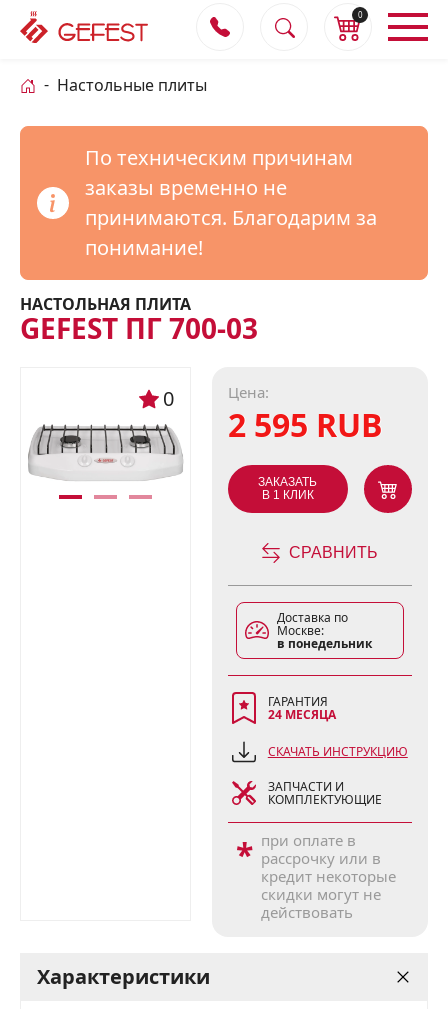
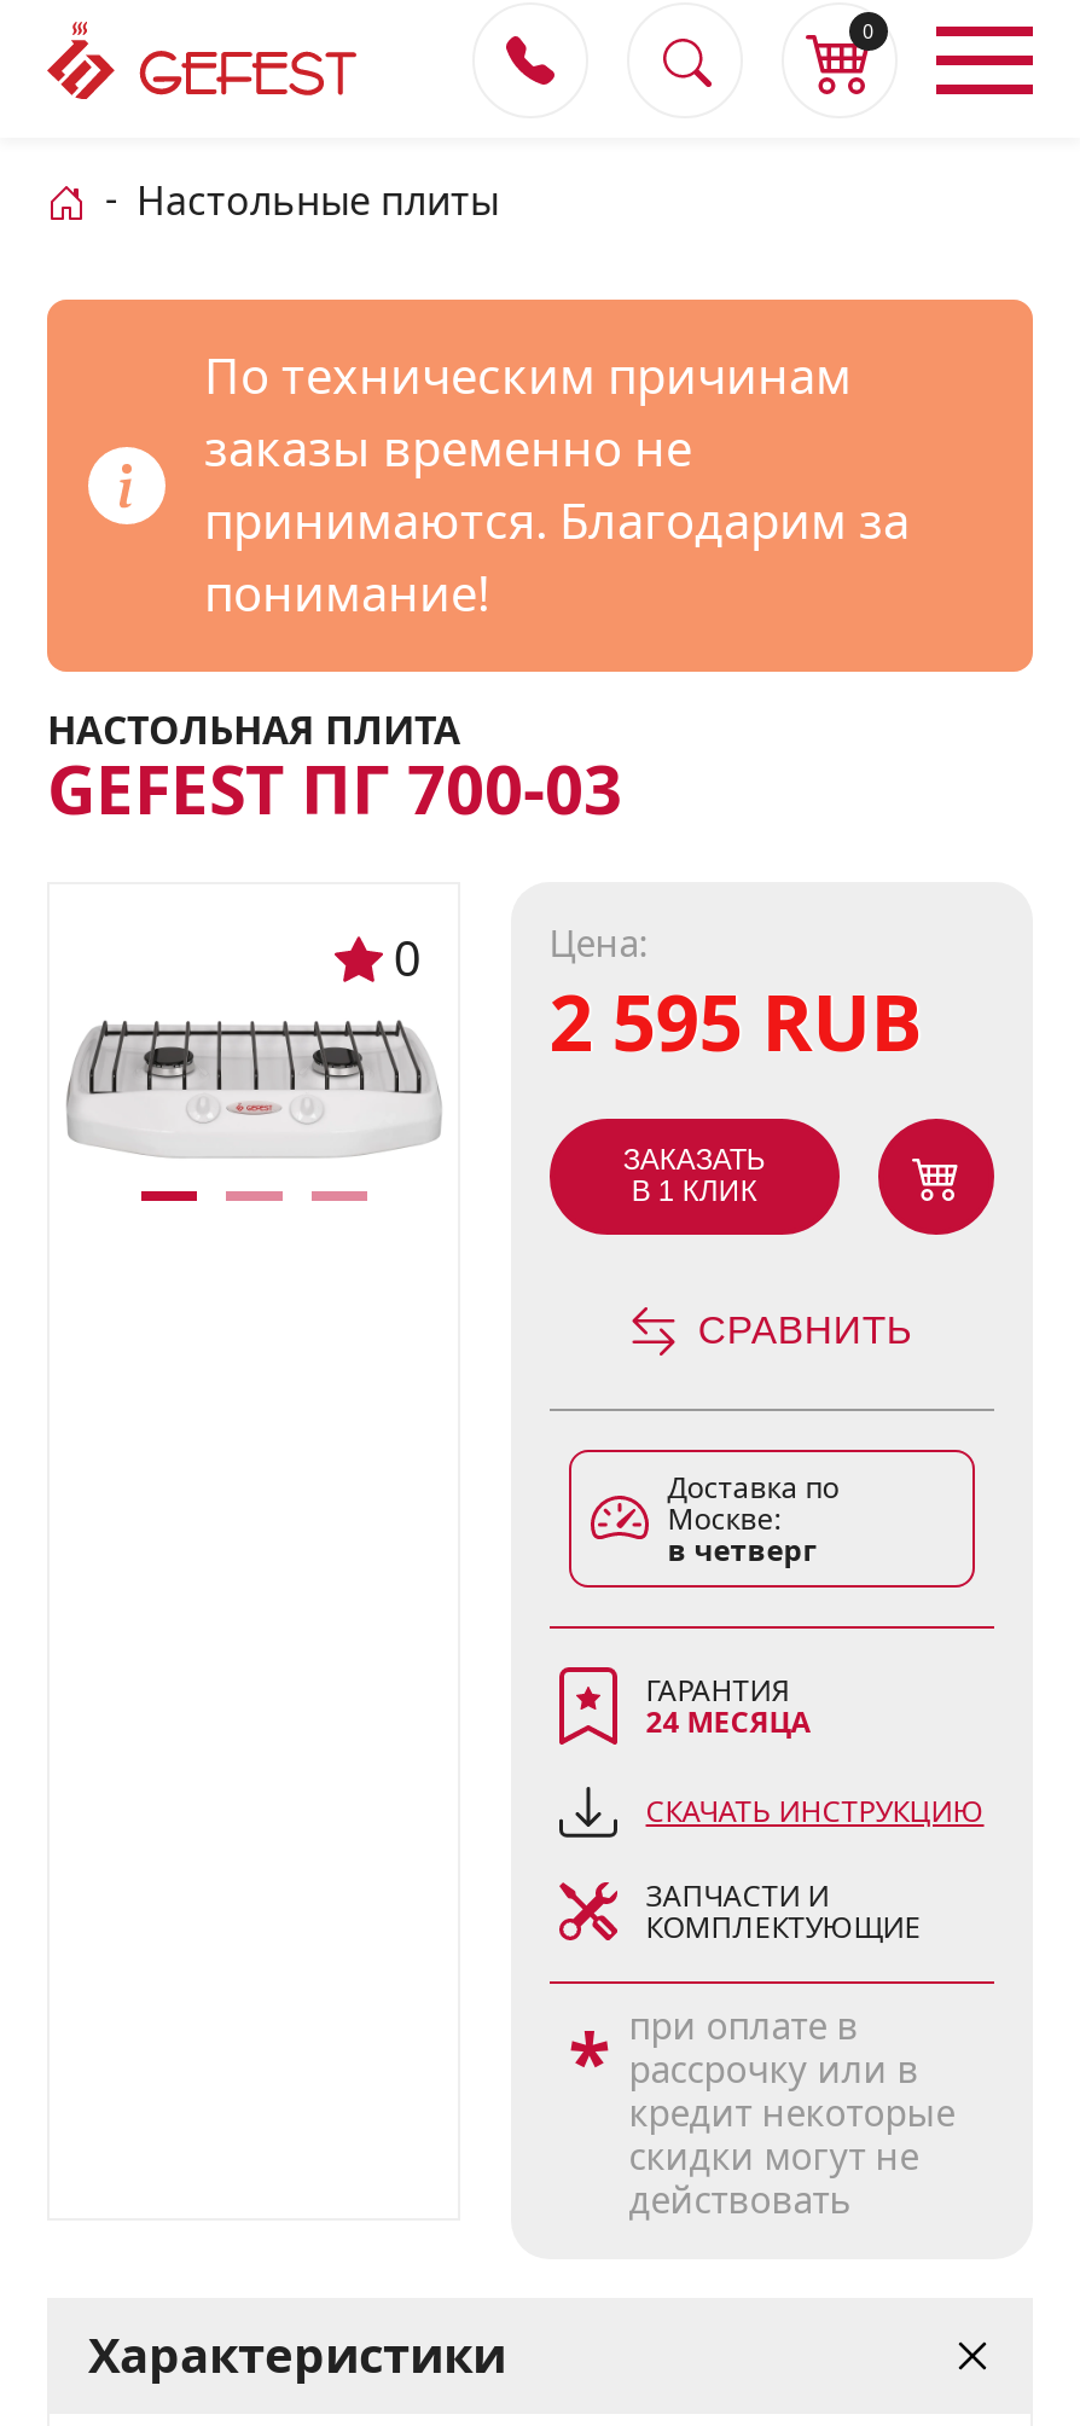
[277,635,372,652] в понедельник -> [668,1529,817,1570] в четверг

